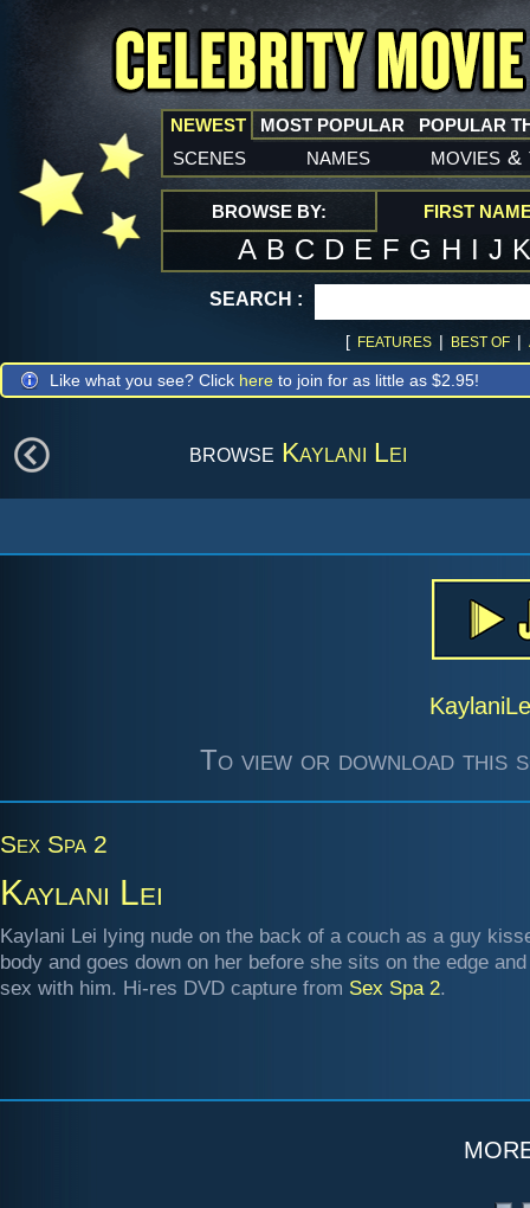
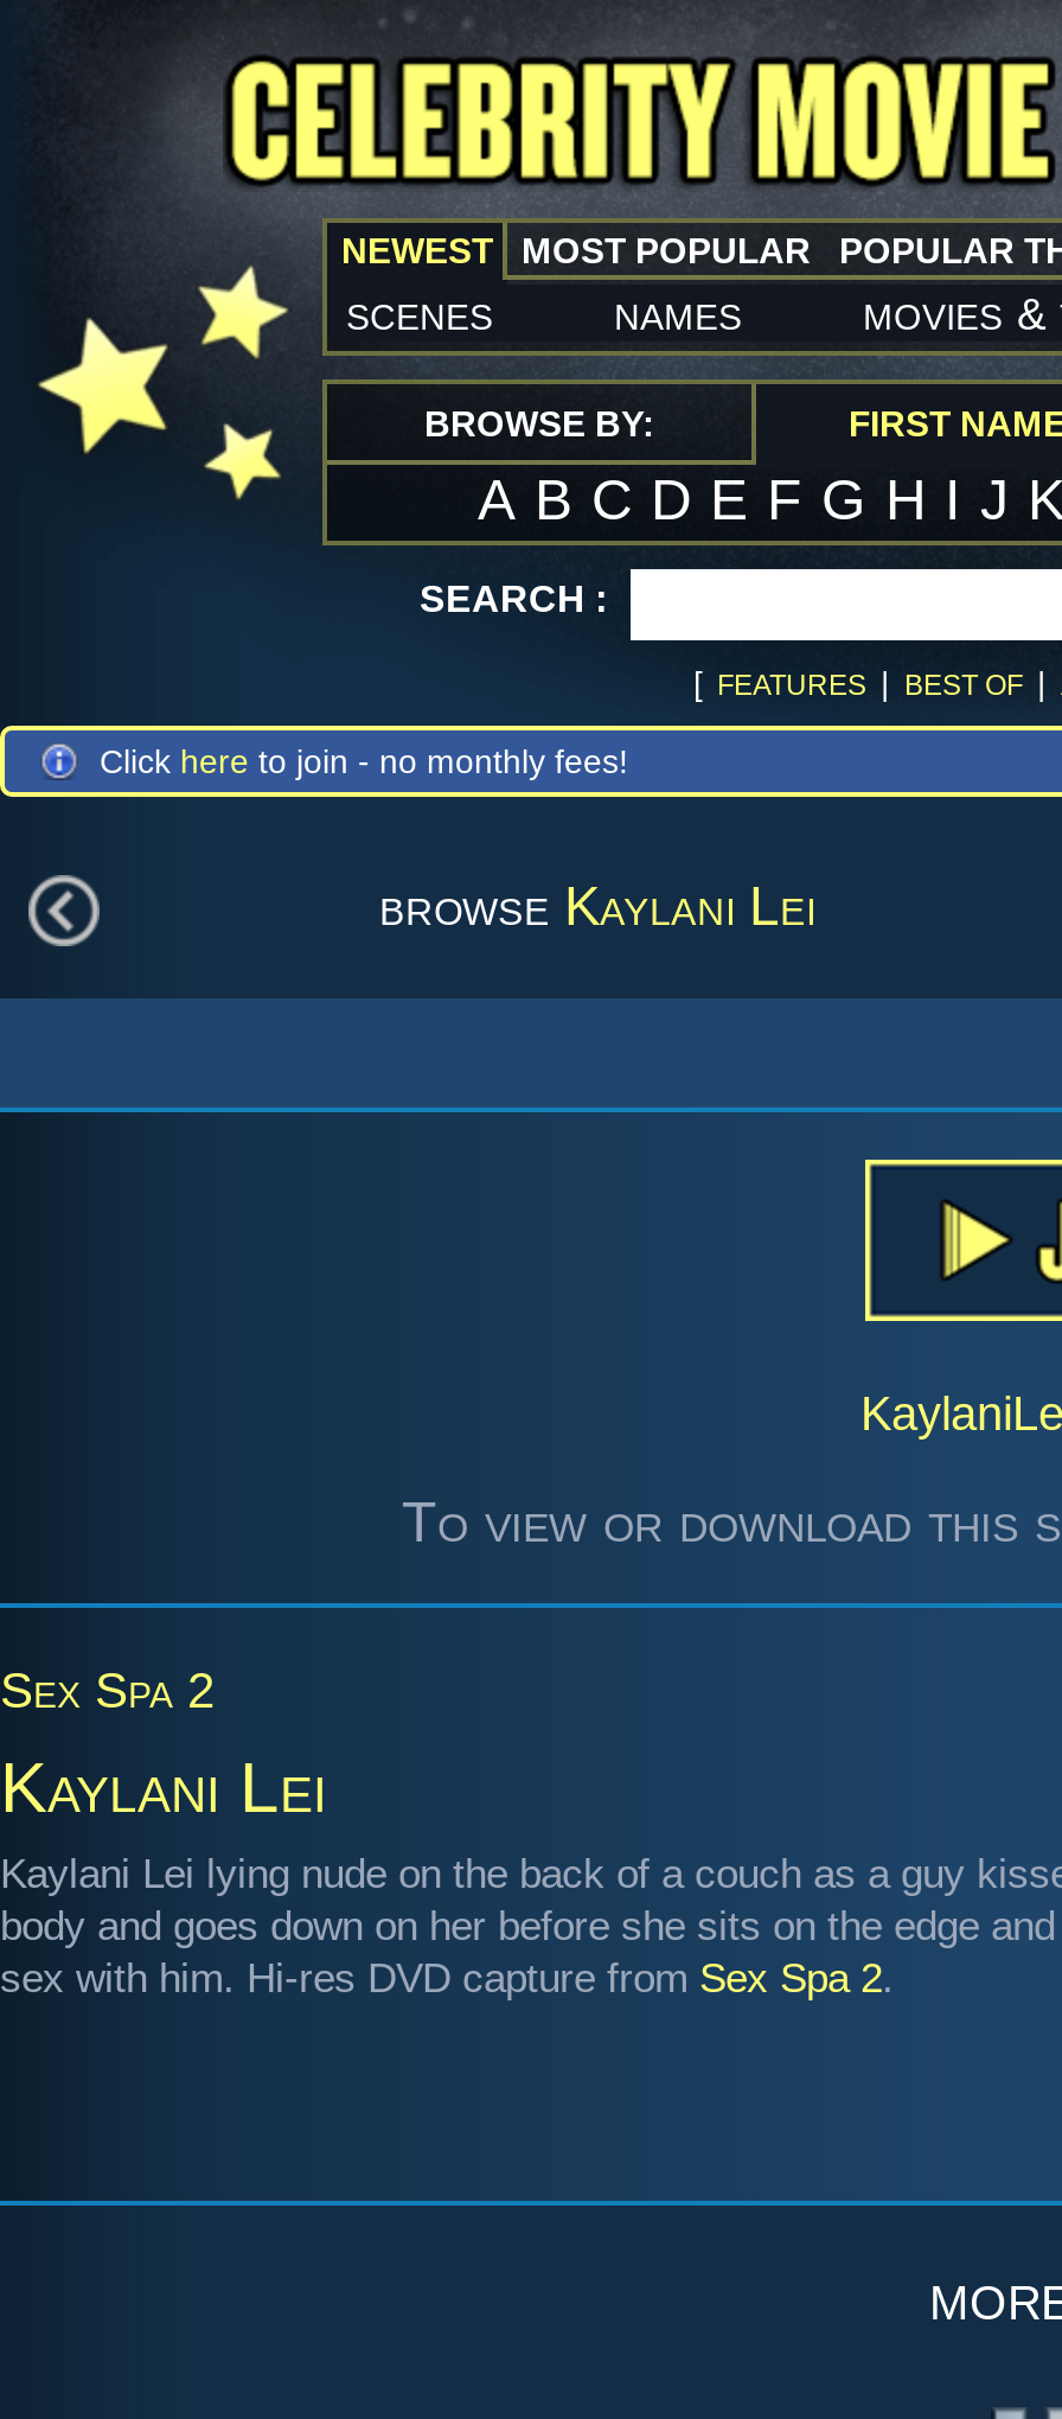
[50,371,479,390] Like what you see? Click here to join for as little as $2.95! -> [100,742,628,780] Click here to join - no monthly fees!

